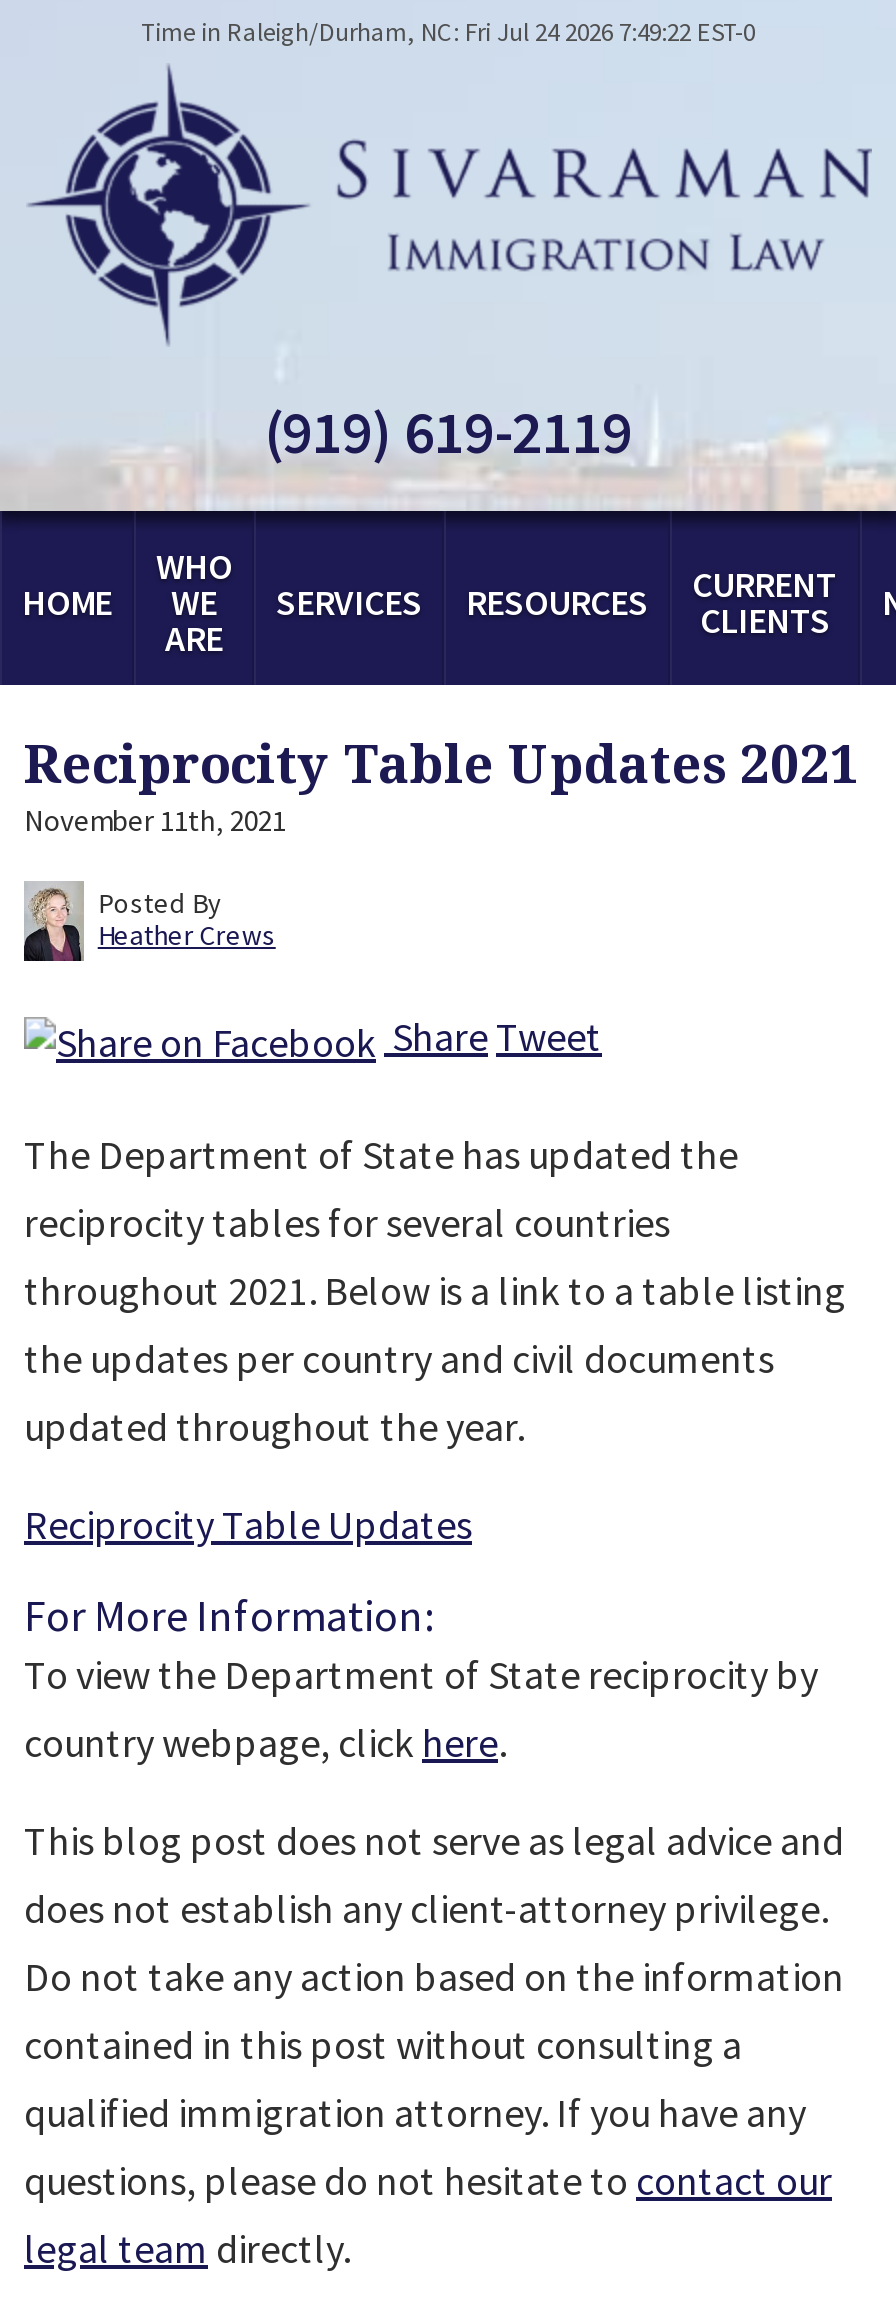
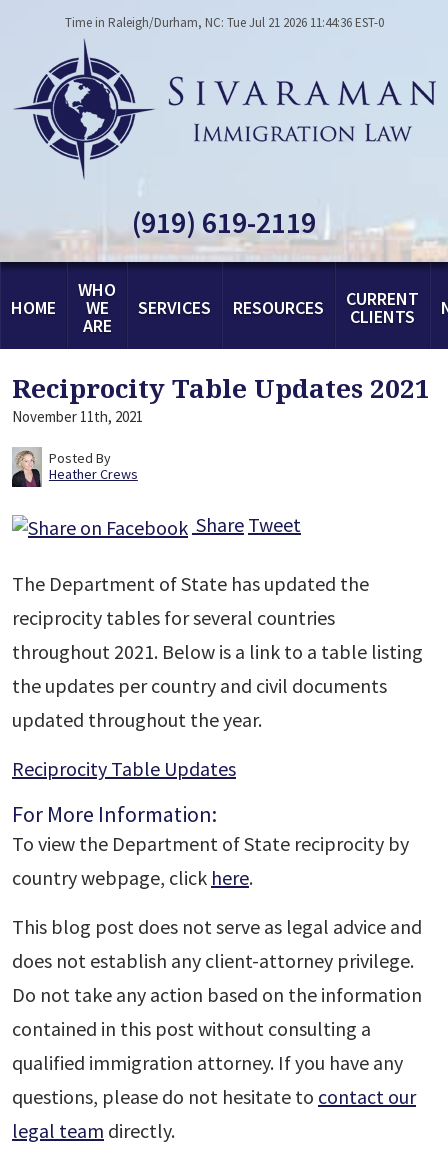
[141,15,755,49] Time in Raleigh/Durham, NC: Fri Jul 24 2026 7:49:22 EST-0 -> [64,14,383,31] Time in Raleigh/Durham, NC: Tue Jul 21 2026 11:44:36 EST-0

